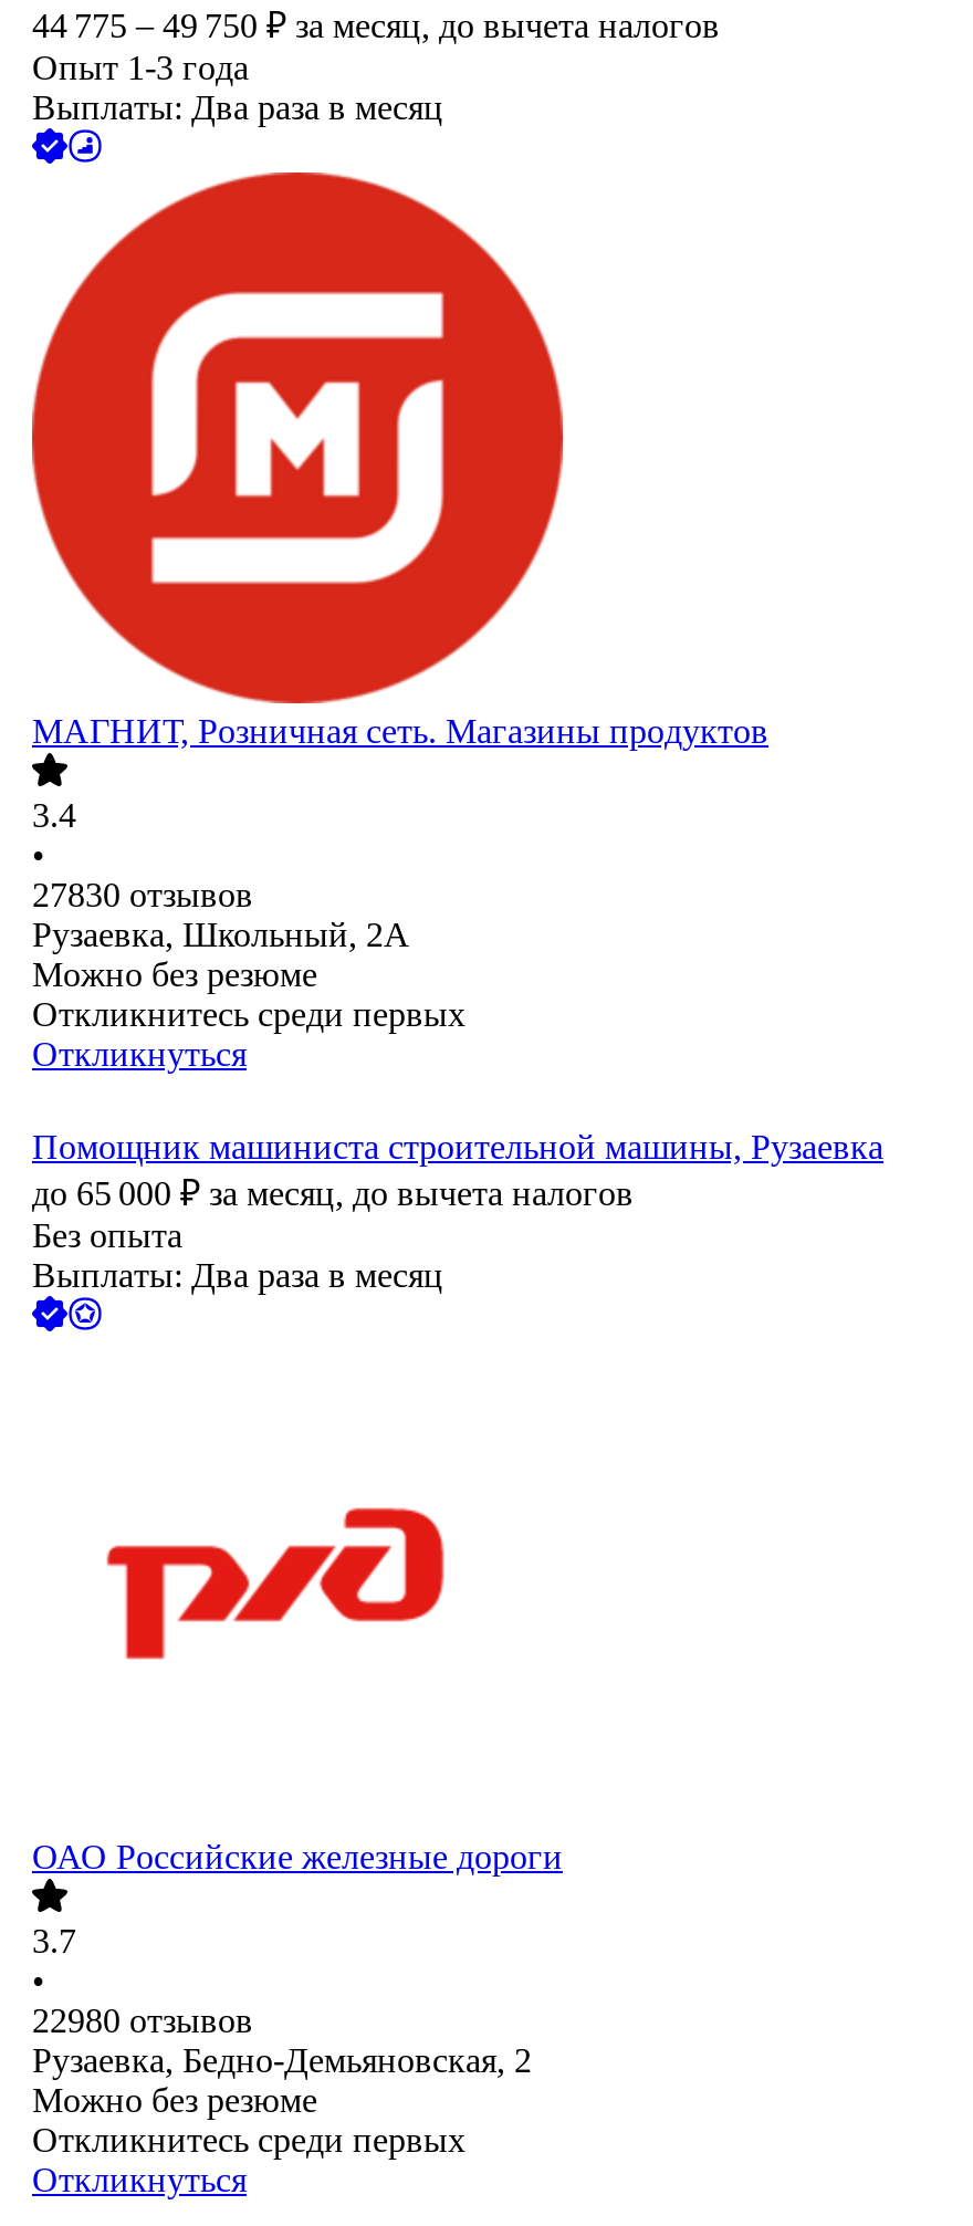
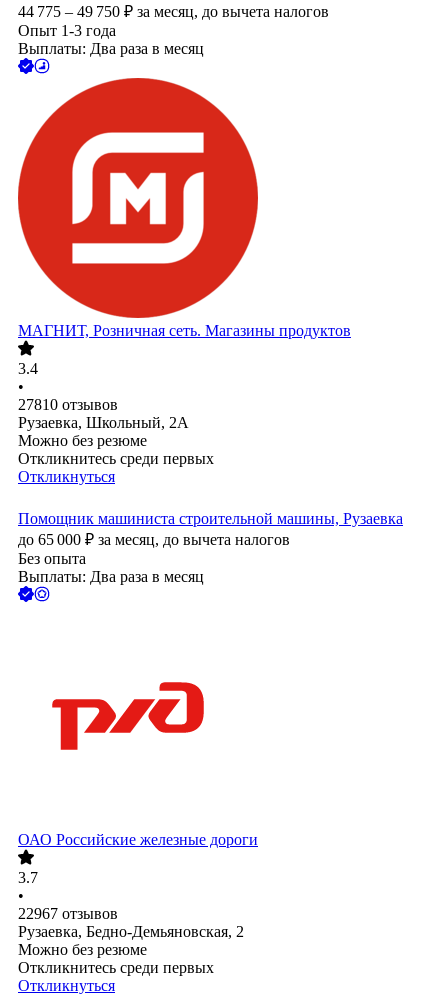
[32,876,253,914] 27830 отзывов -> [18,396,118,413] 27810 отзывов
[32,2002,253,2040] 22980 отзывов -> [18,905,118,922] 22967 отзывов

